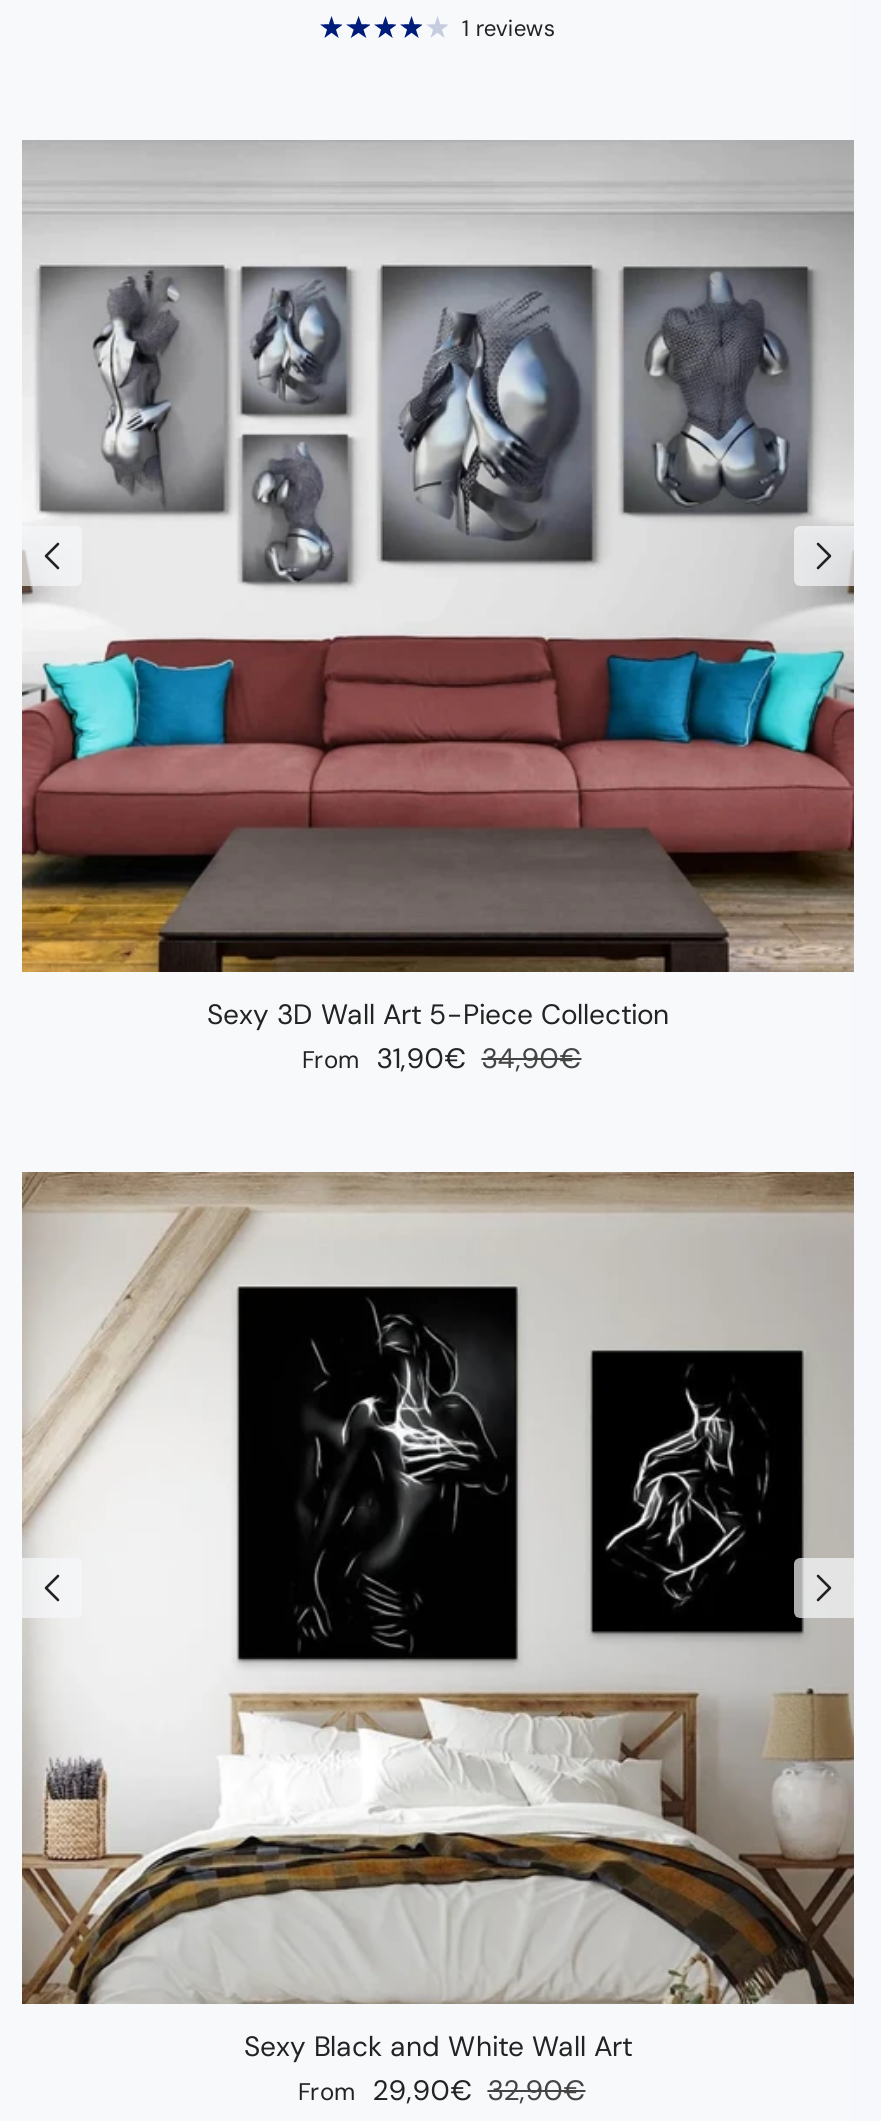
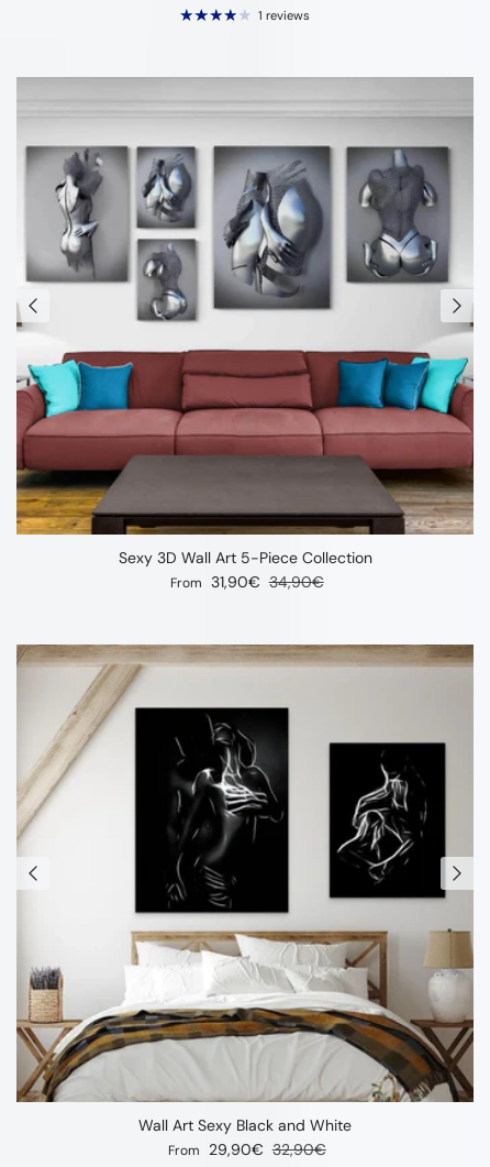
[244,2028,632,2064] Sexy Black and White Wall Art -> [138,1115,352,1135] Wall Art Sexy Black and White

